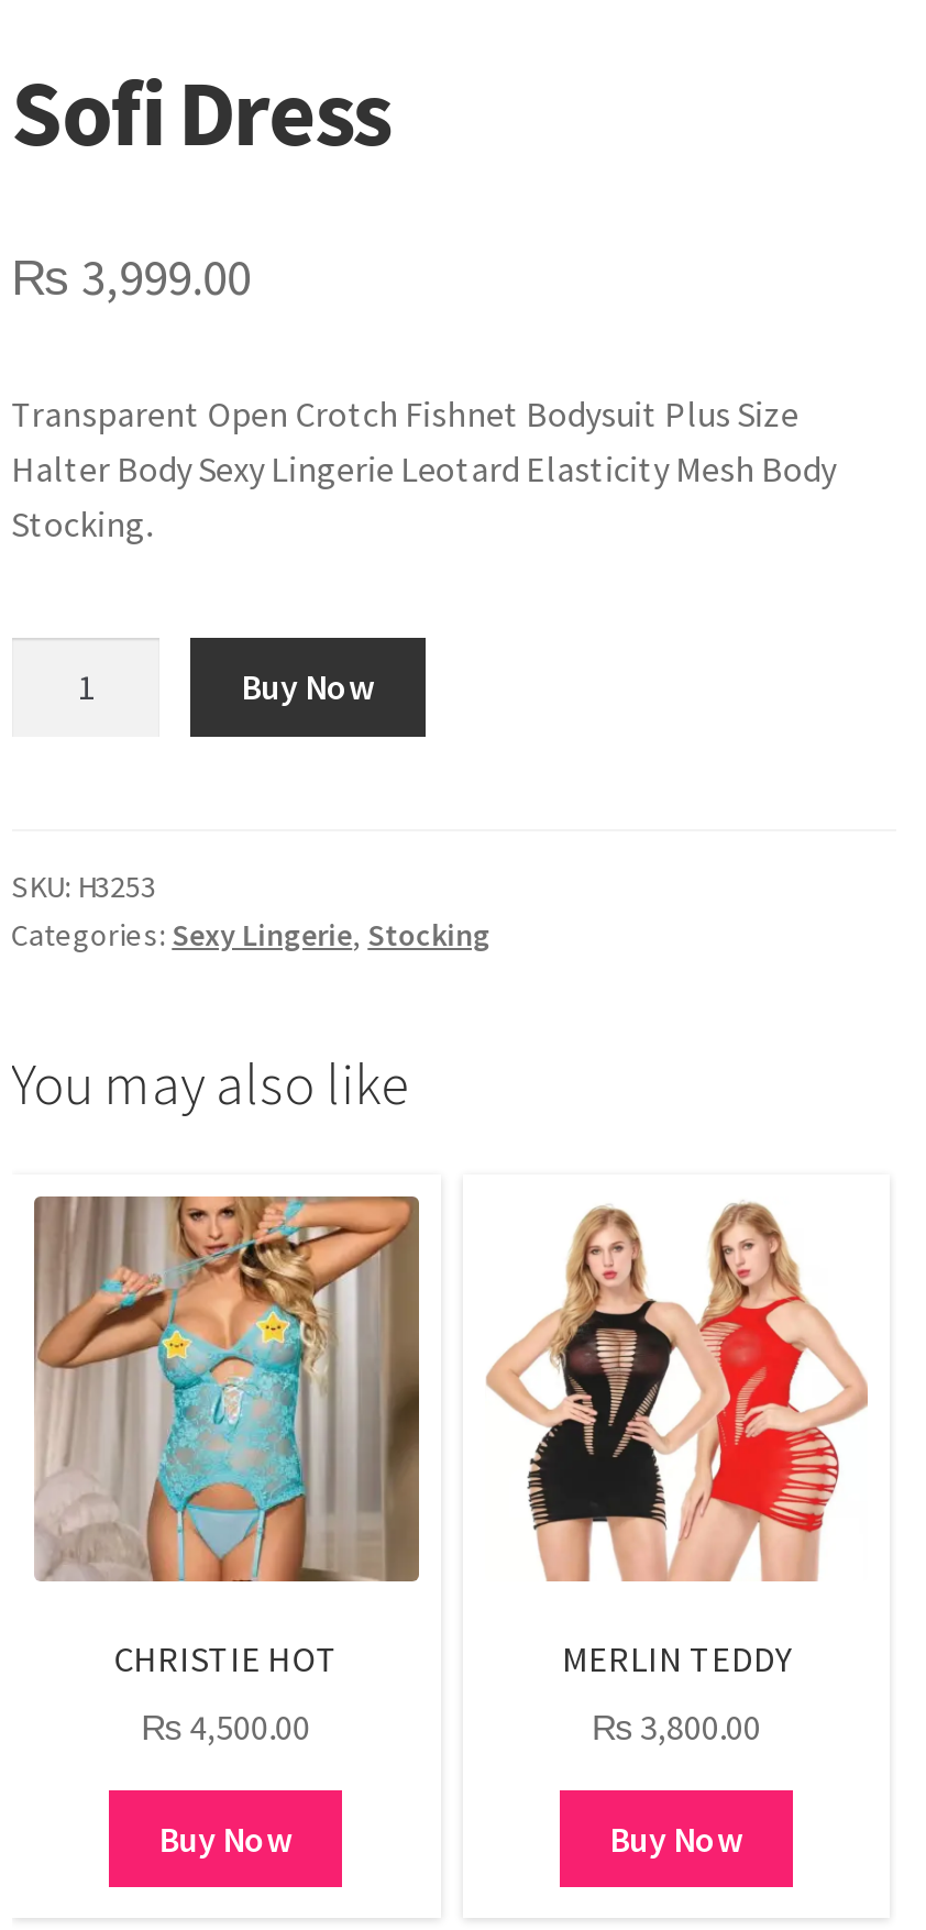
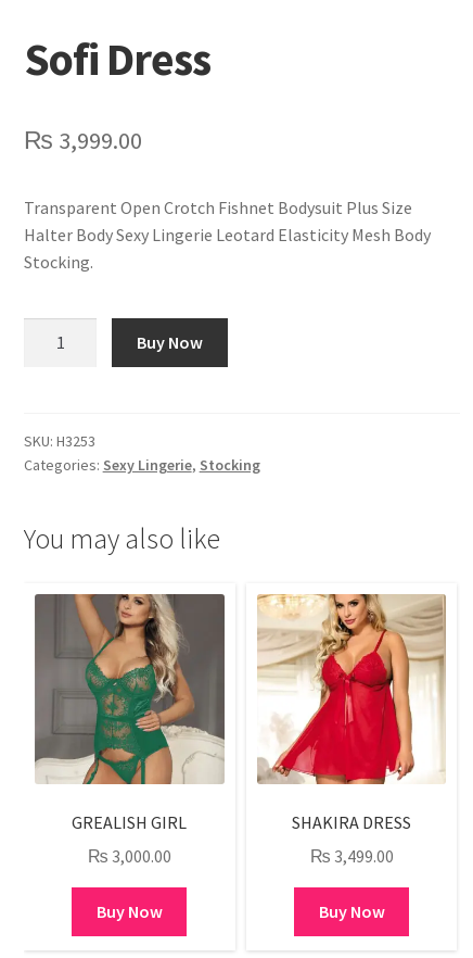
[34,1194,419,1681] [image] | CHRISTIE HOT -> [35,593,225,833] [image] | GREALISH GIRL
[485,1196,868,1681] [image] | MERLIN TEDDY -> [256,593,447,833] [image] | SHAKIRA DRESS
[141,1704,310,1748] ₨ 4,500.00 -> [87,845,171,867] ₨ 3,000.00
[592,1704,761,1748] ₨ 3,800.00 -> [310,845,393,867] ₨ 3,499.00

